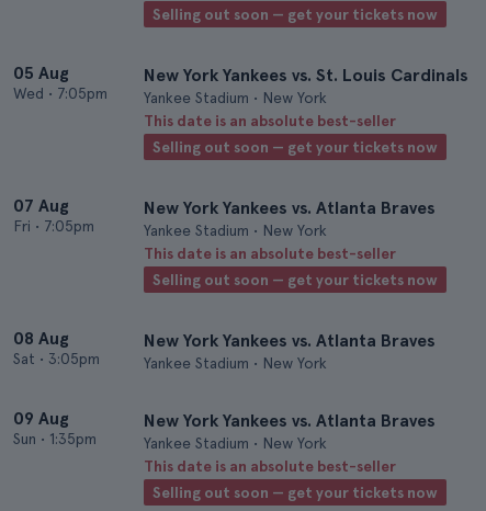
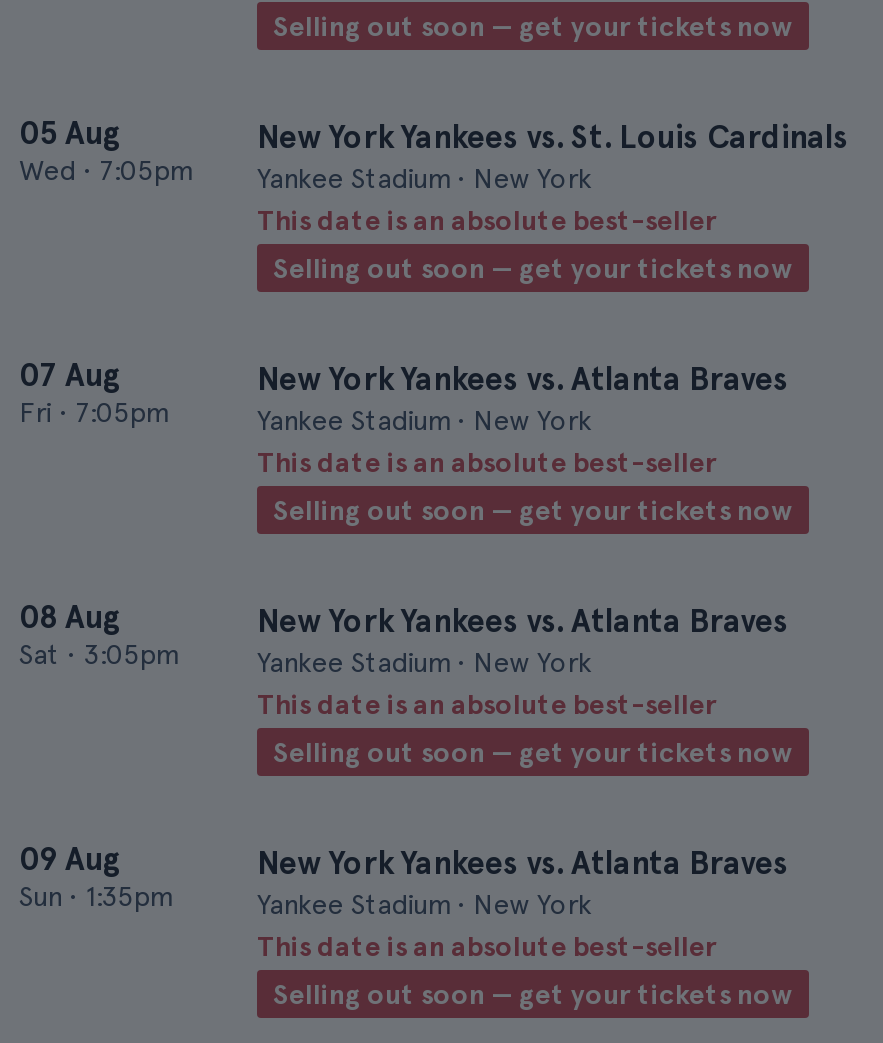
none -> [257,688,793,768] This date is an absolute best-seller | Selling out soon — get your tickets now

